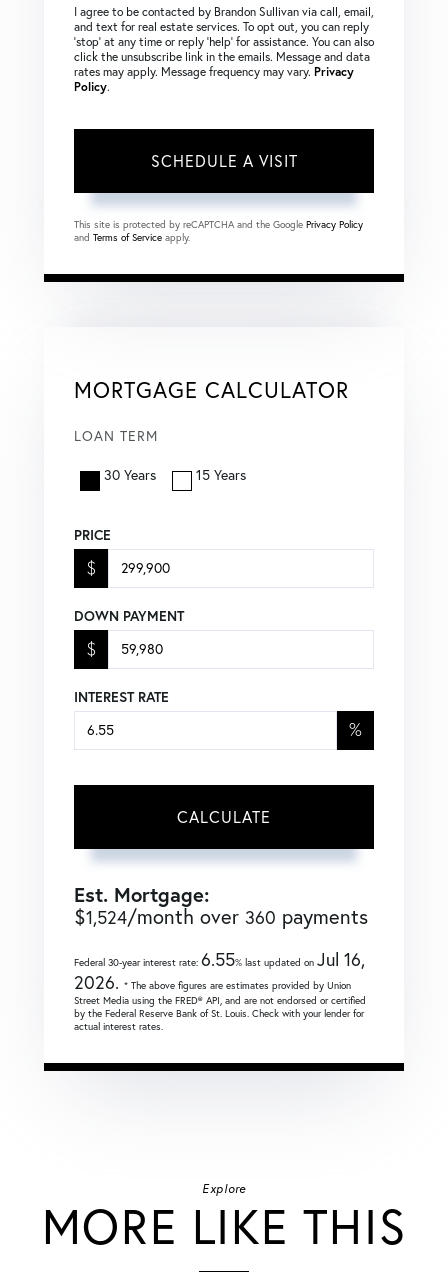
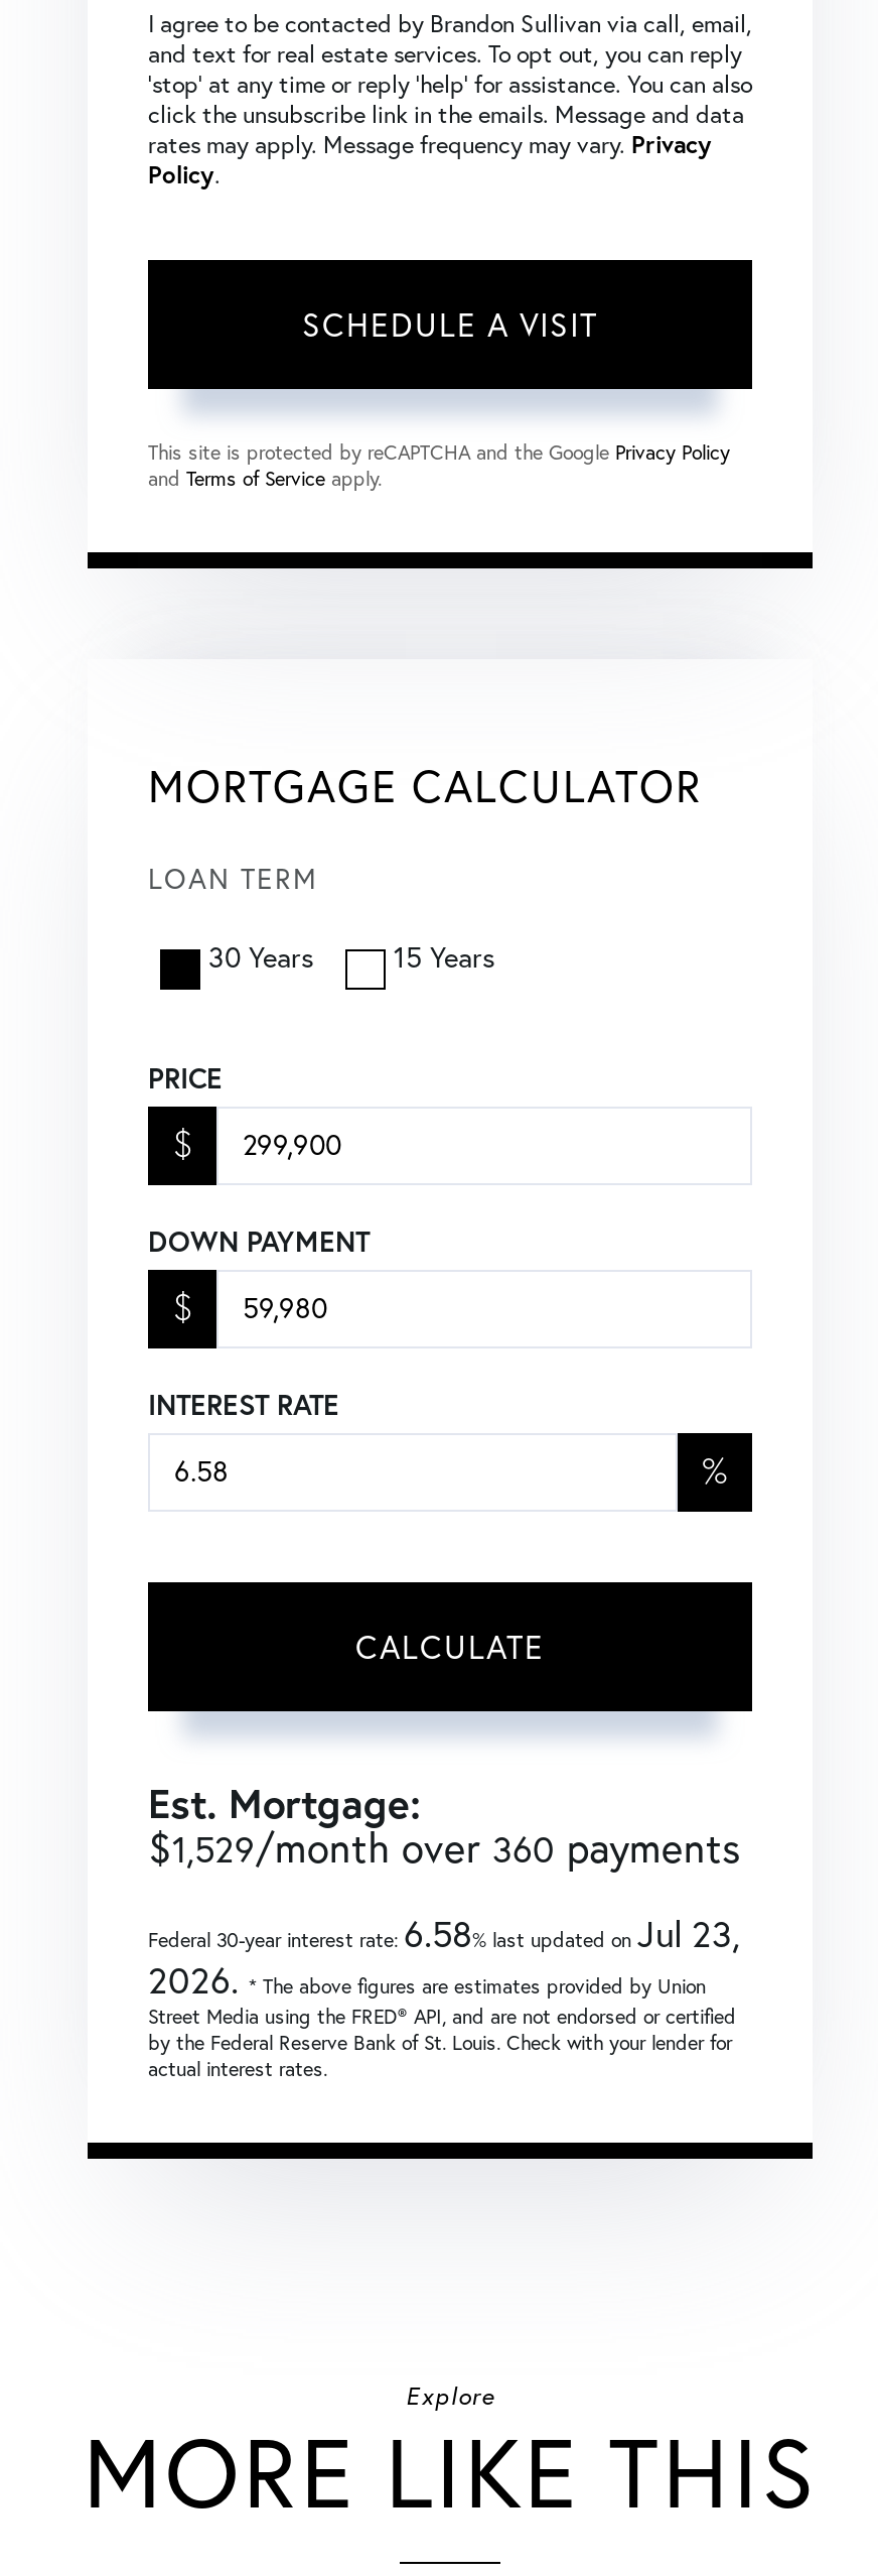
[74,904,368,929] $1,524/month over 360 payments -> [148,1822,740,1872] $1,529/month over 360 payments
[74,948,365,971] Federal 30-year interest rate: 6.55% last updated onJul 16, -> [148,1911,740,1957] Federal 30-year interest rate: 6.58% last updated onJul 23,

